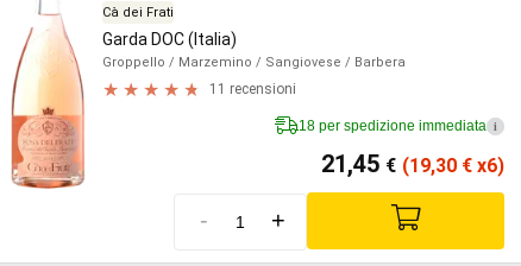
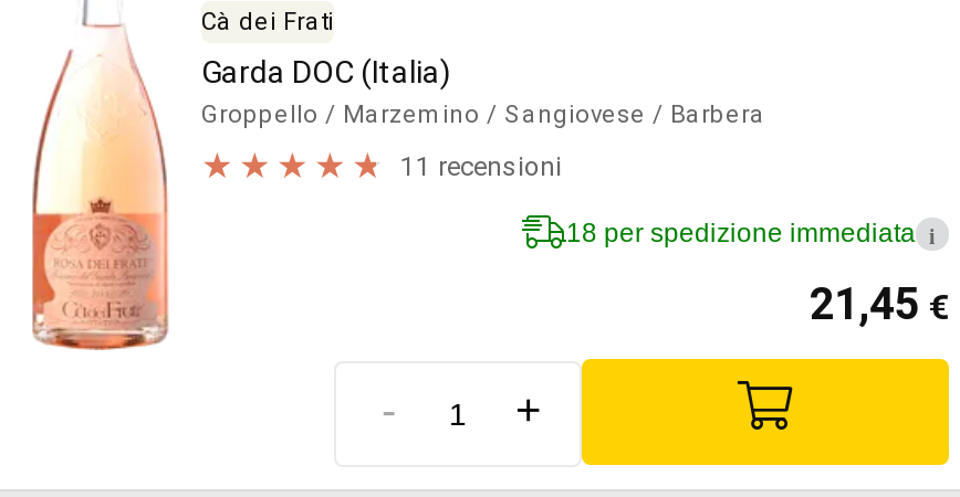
[321,149,504,178] 21,45 € (19,30 €x6) -> [810,277,949,330] 21,45 €

